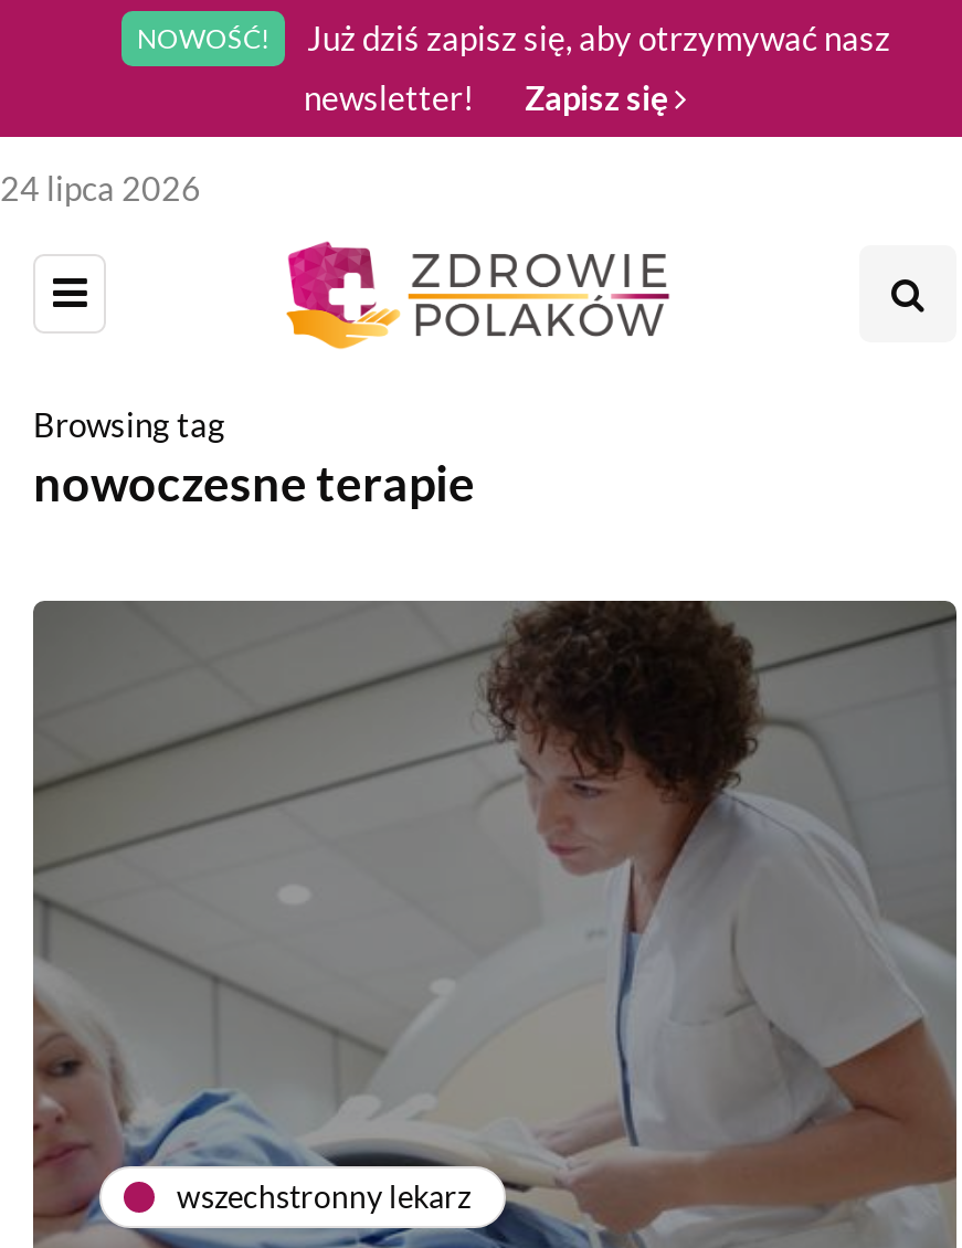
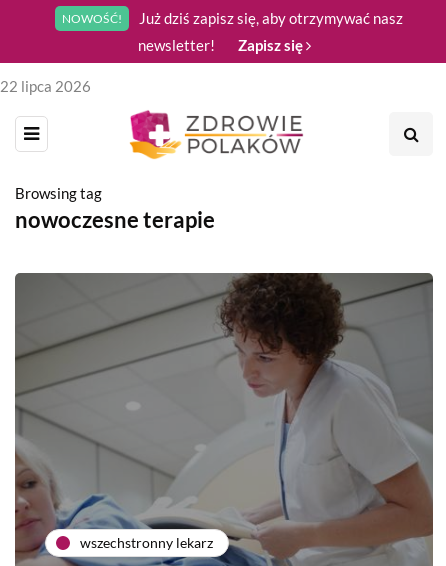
[0,168,201,208] 24 lipca 2026 -> [0,77,91,95] 22 lipca 2026

